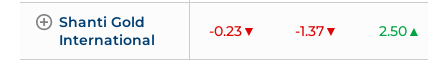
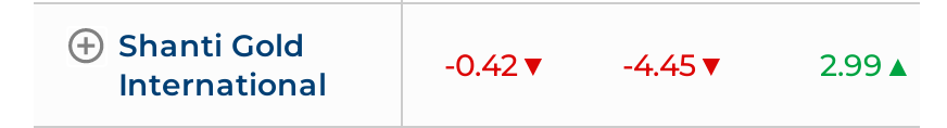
[209,22,242,40] -0.23 -> [444,45,518,84] -0.42
[295,22,324,40] -1.37 -> [622,45,696,84] -4.45
[379,22,407,40] 2.50 -> [820,45,883,84] 2.99

